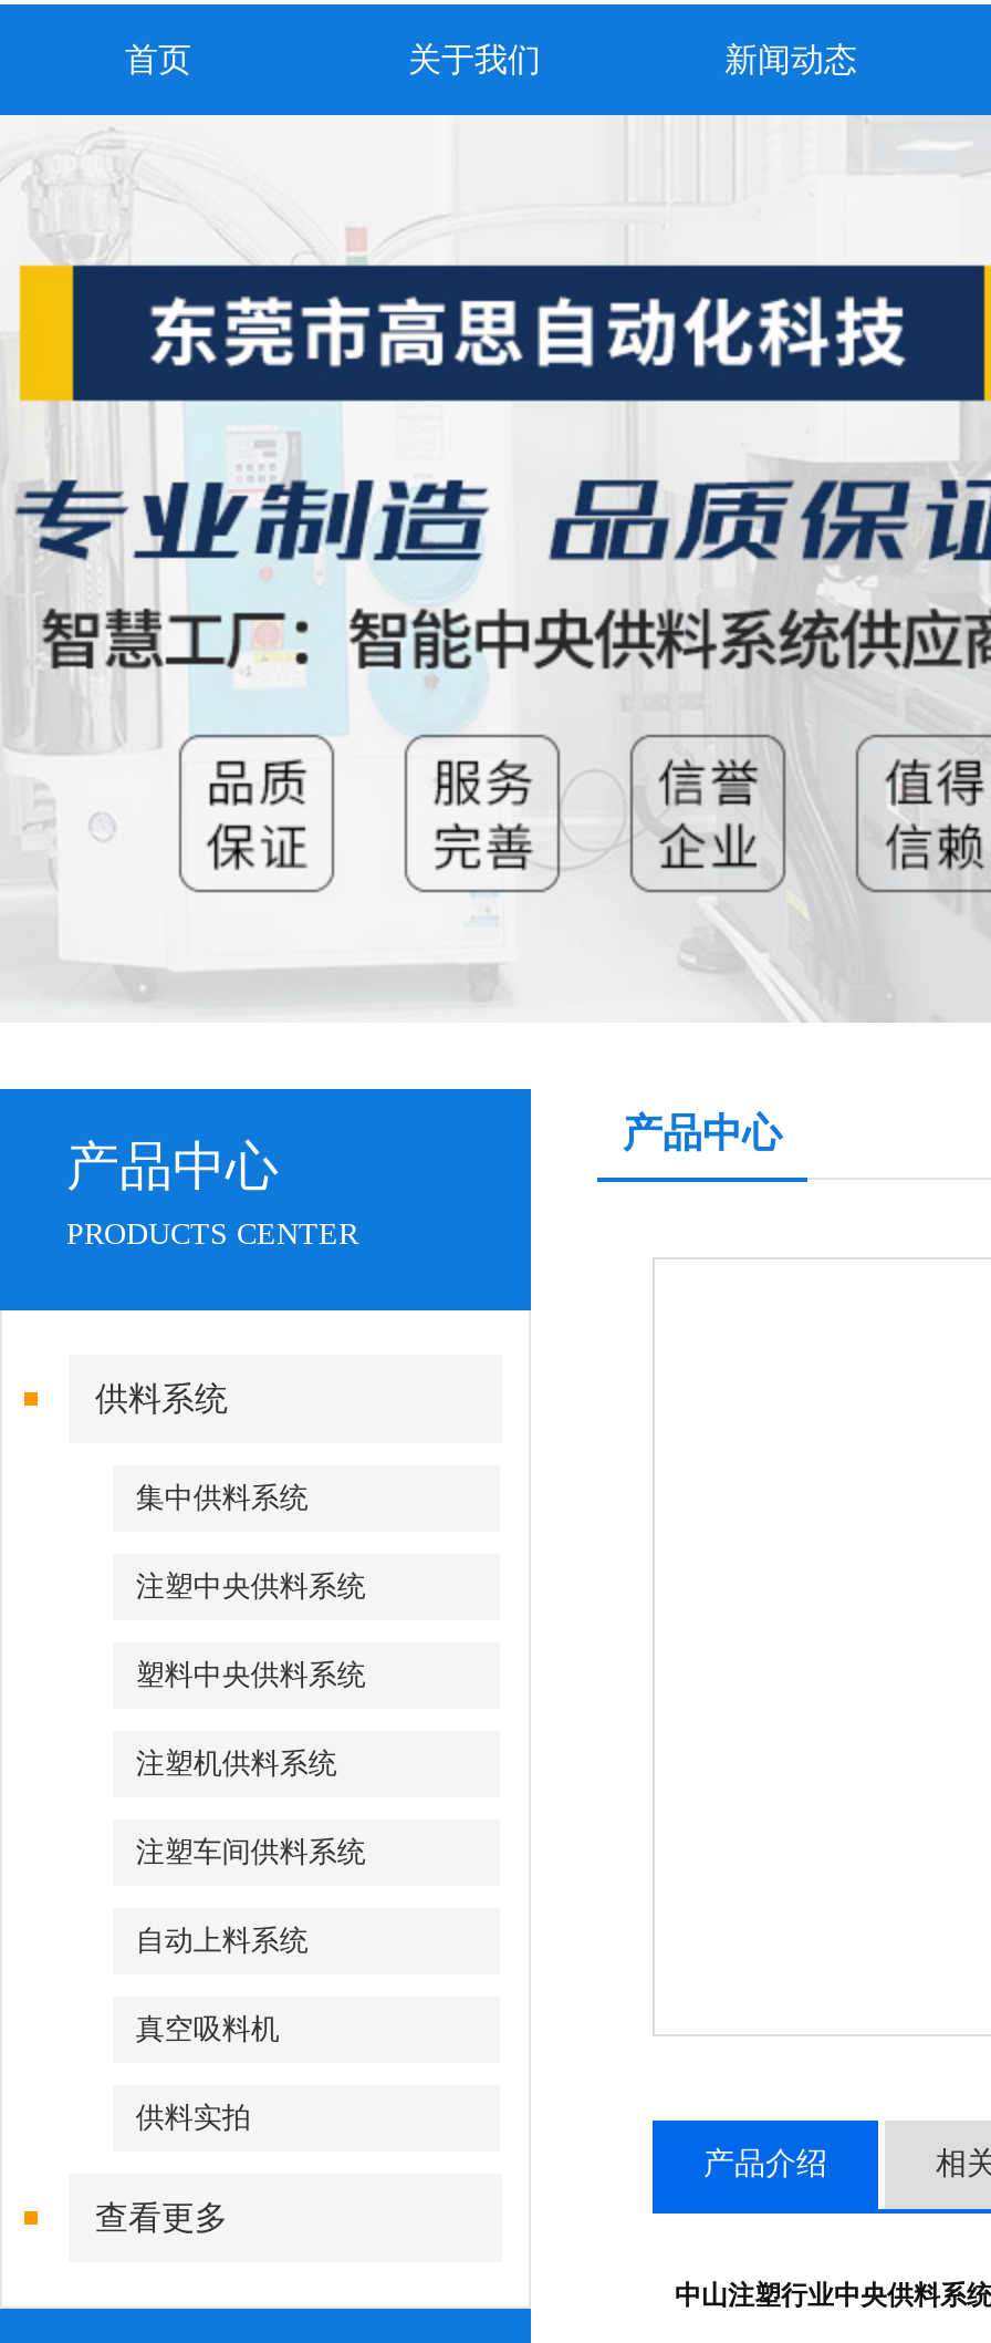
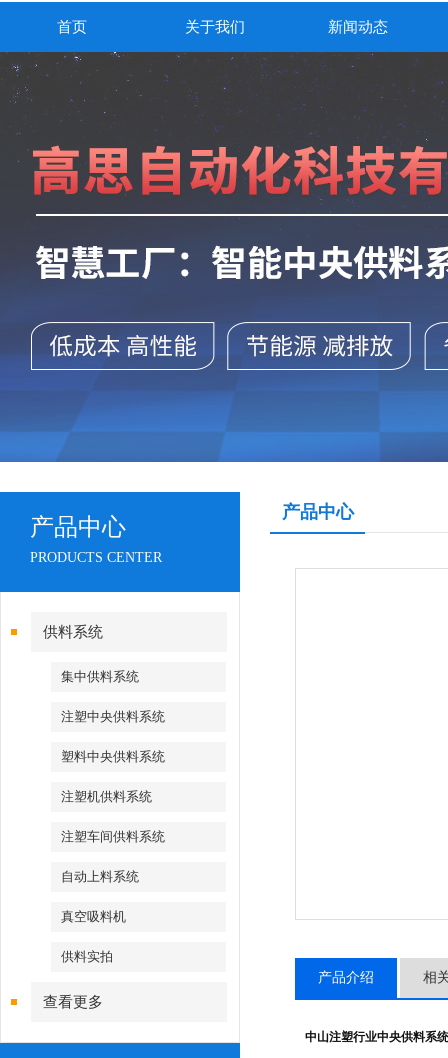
[7,113,984,1023] [image] -> [3,51,445,463] [image]

